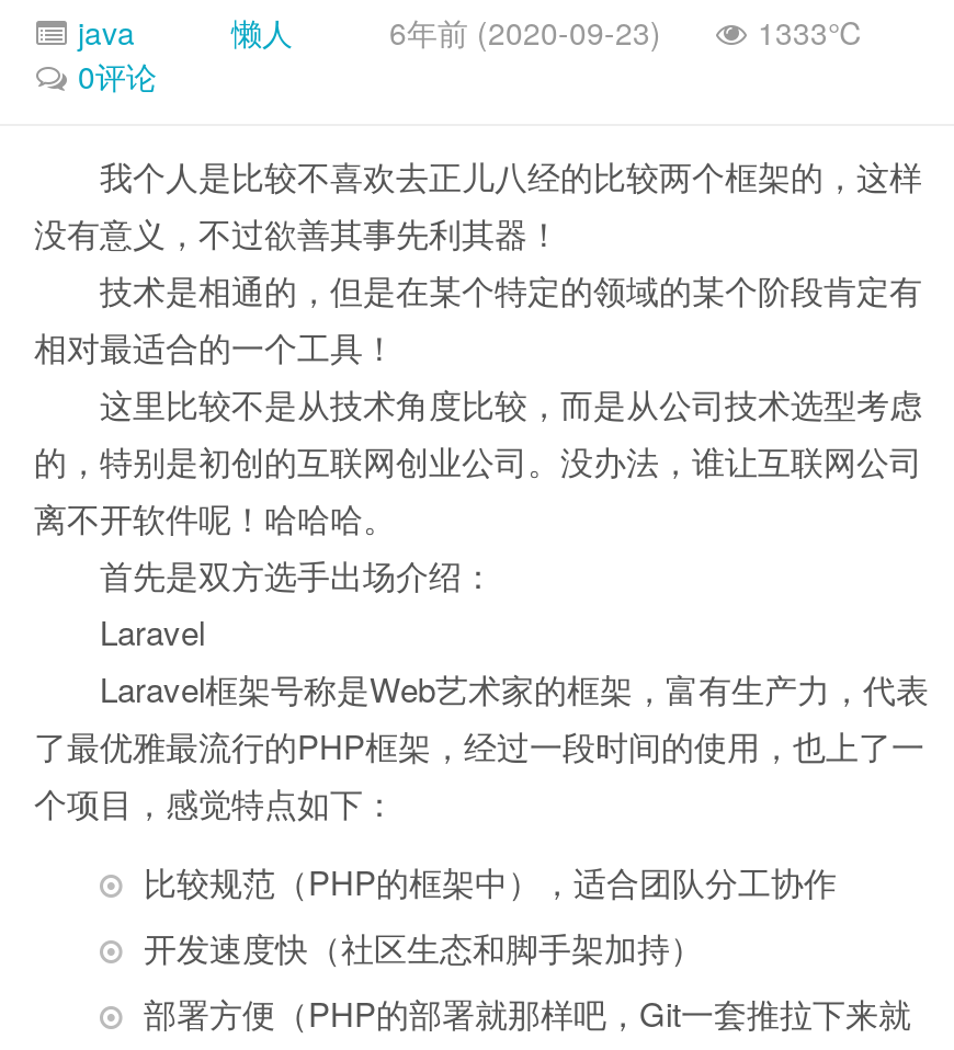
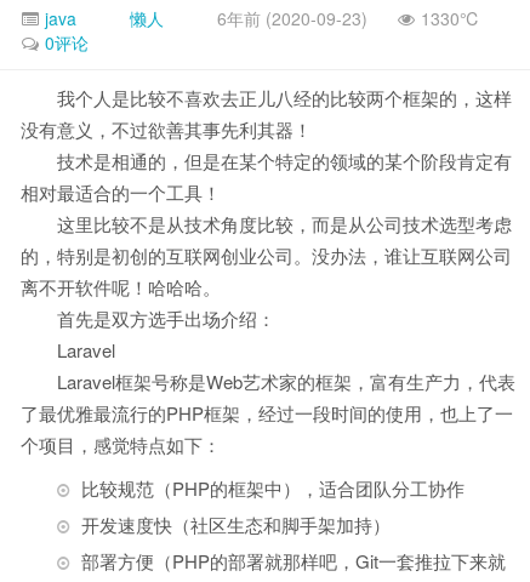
[231,10,865,54] 懒人 6年前 (2020-09-23) 1333℃ -> [130,6,480,30] 懒人 6年前 (2020-09-23) 1330℃

